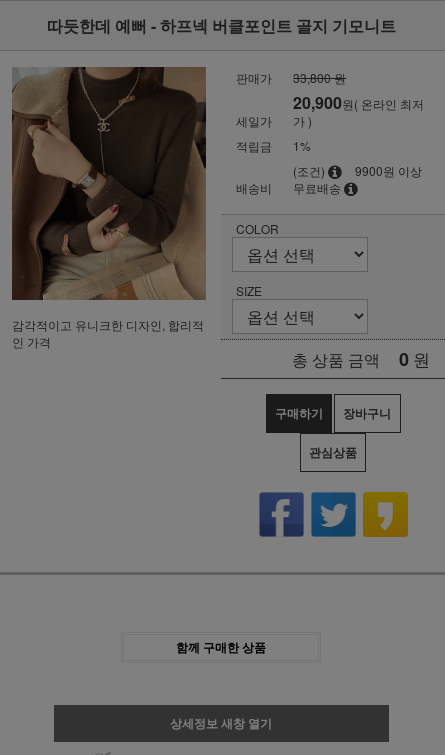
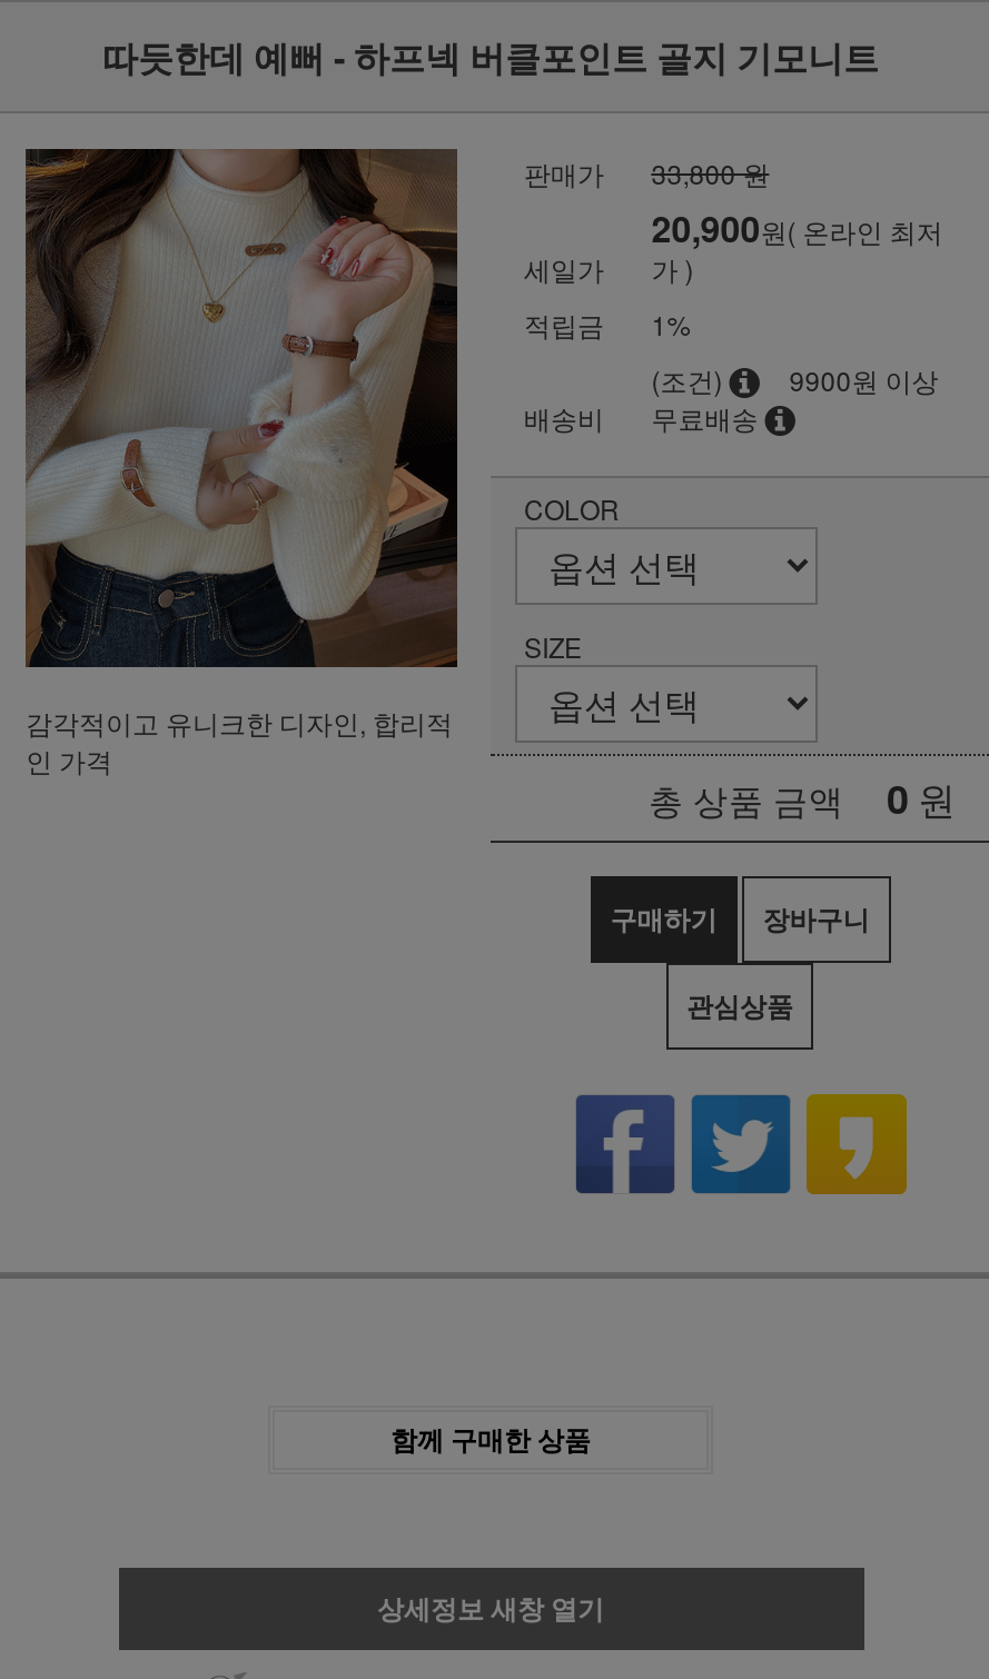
[11,66,207,301] [image] -> [26,147,459,669] [image]

